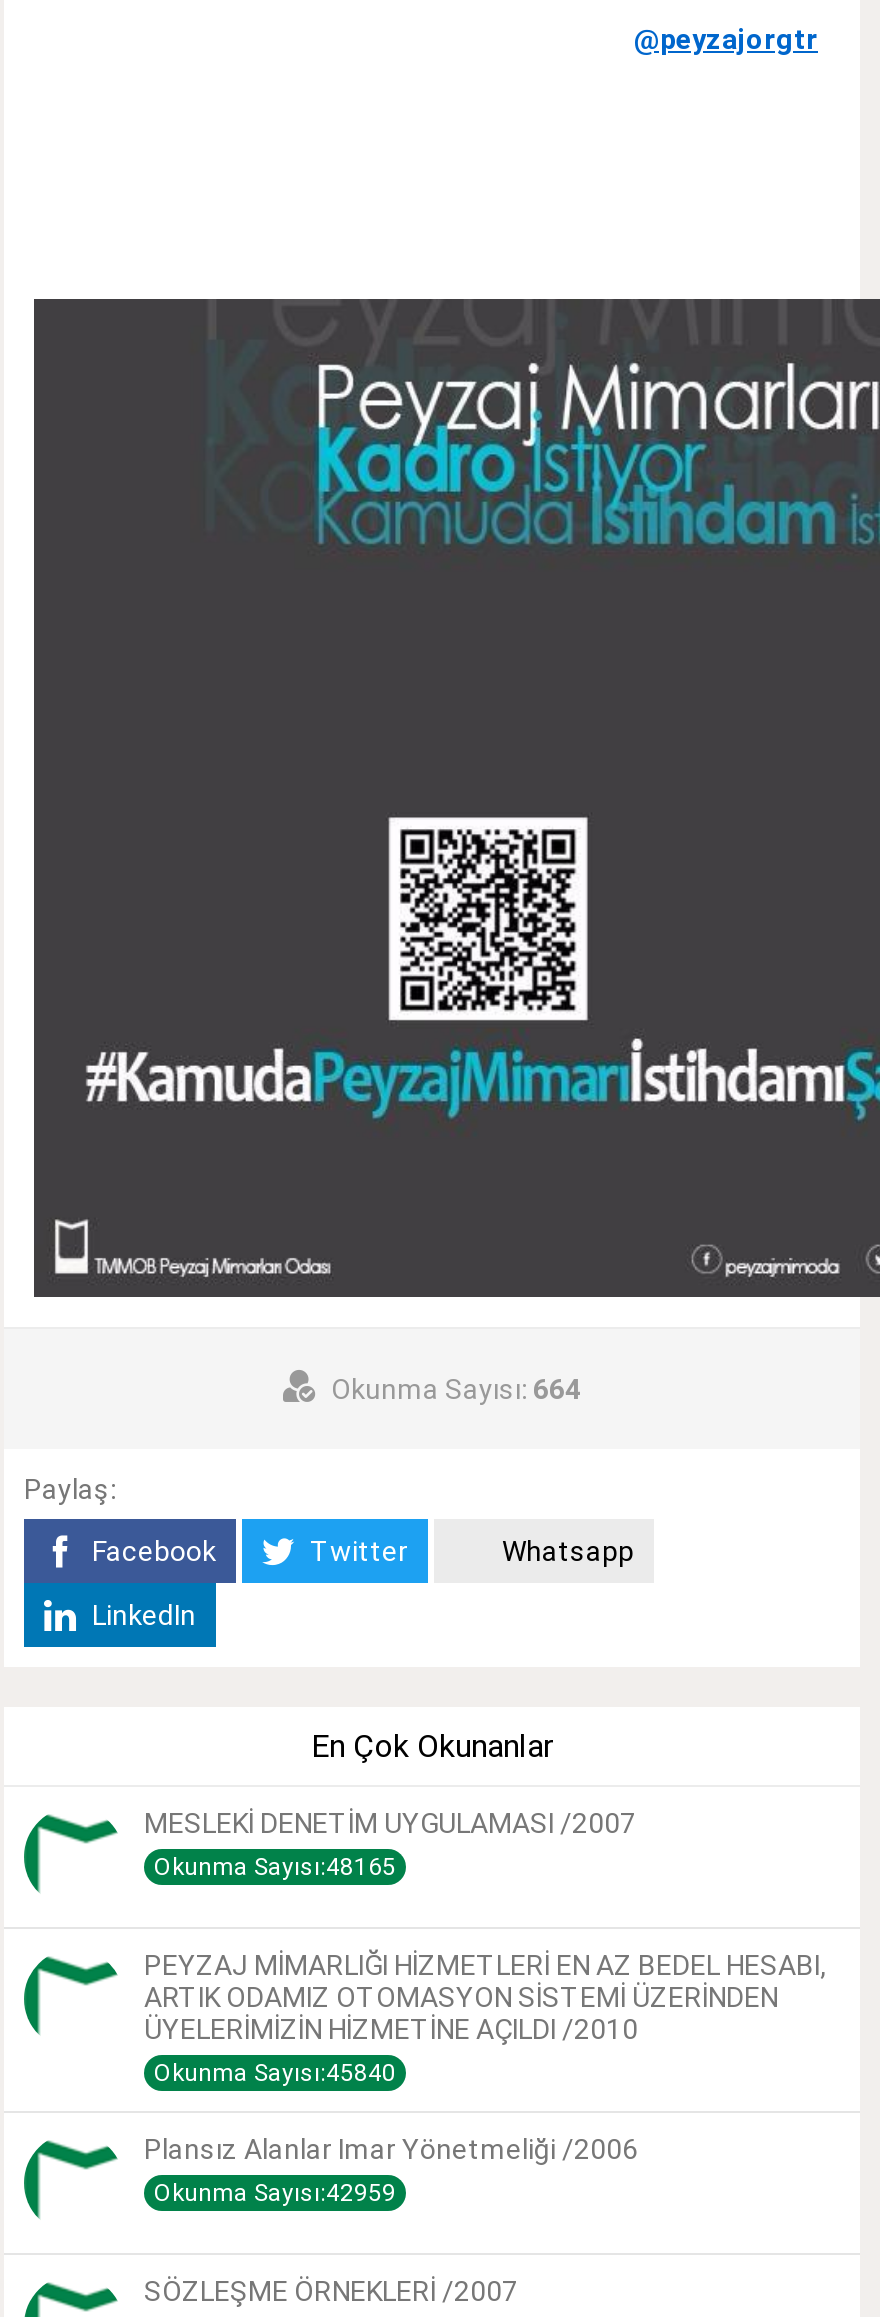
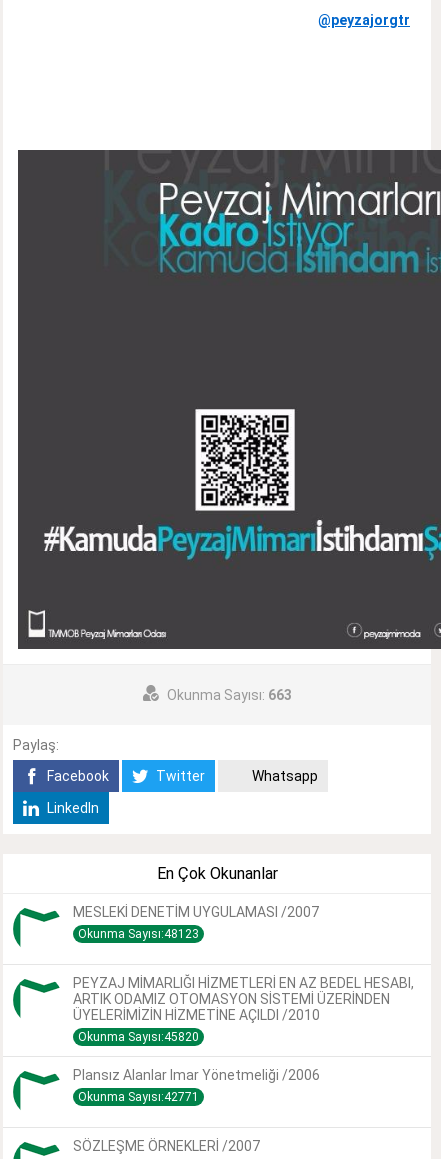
[331,1373,581,1405] Okunma Sayısı: 664 -> [166,687,291,703] Okunma Sayısı: 663
[154,1853,396,1881] Okunma Sayısı:48165 -> [78,927,199,941] Okunma Sayısı:48123
[154,2059,396,2087] Okunma Sayısı:45840 -> [78,1030,199,1044] Okunma Sayısı:45820
[154,2179,396,2207] Okunma Sayısı:42959 -> [78,1090,199,1104] Okunma Sayısı:42771

